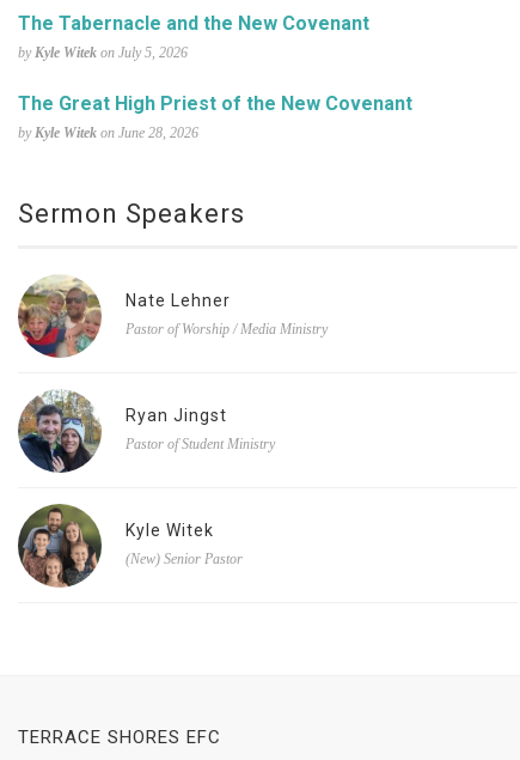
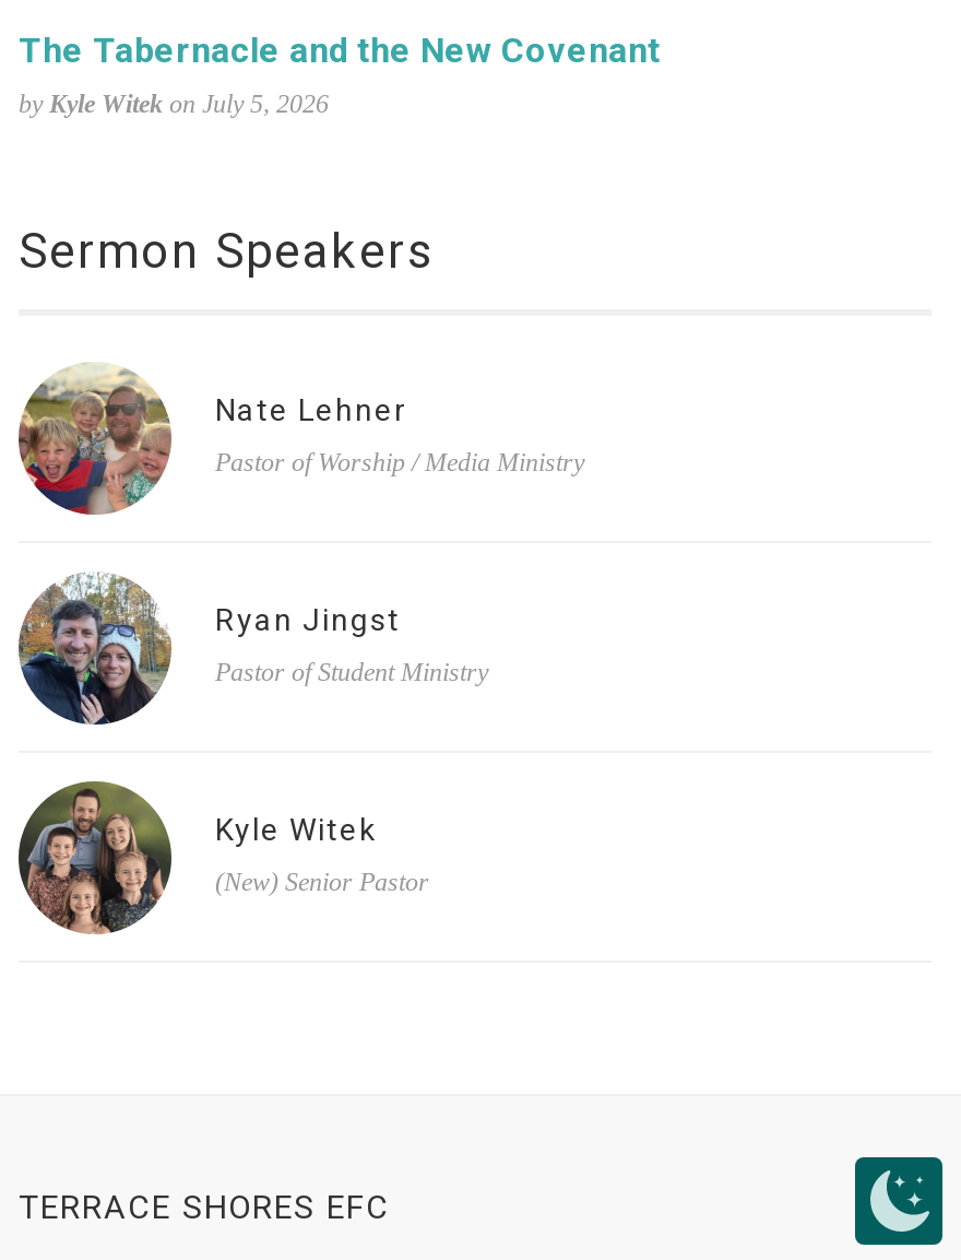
[18,92,412,141] The Great High Priest of the New Covenant | by Kyle Witek on June 28, 2026 -> none
none -> [853,1155,945,1247] [image]

